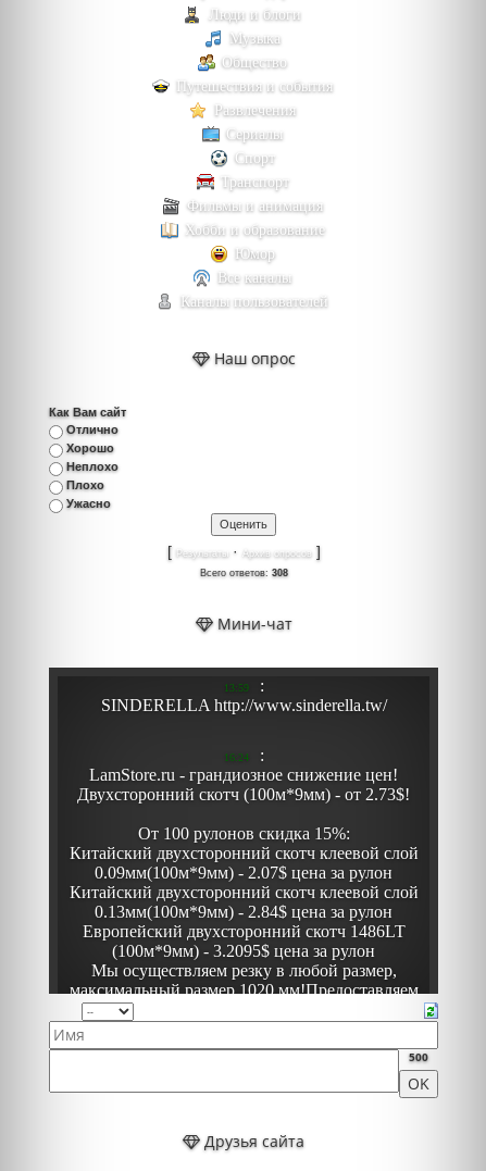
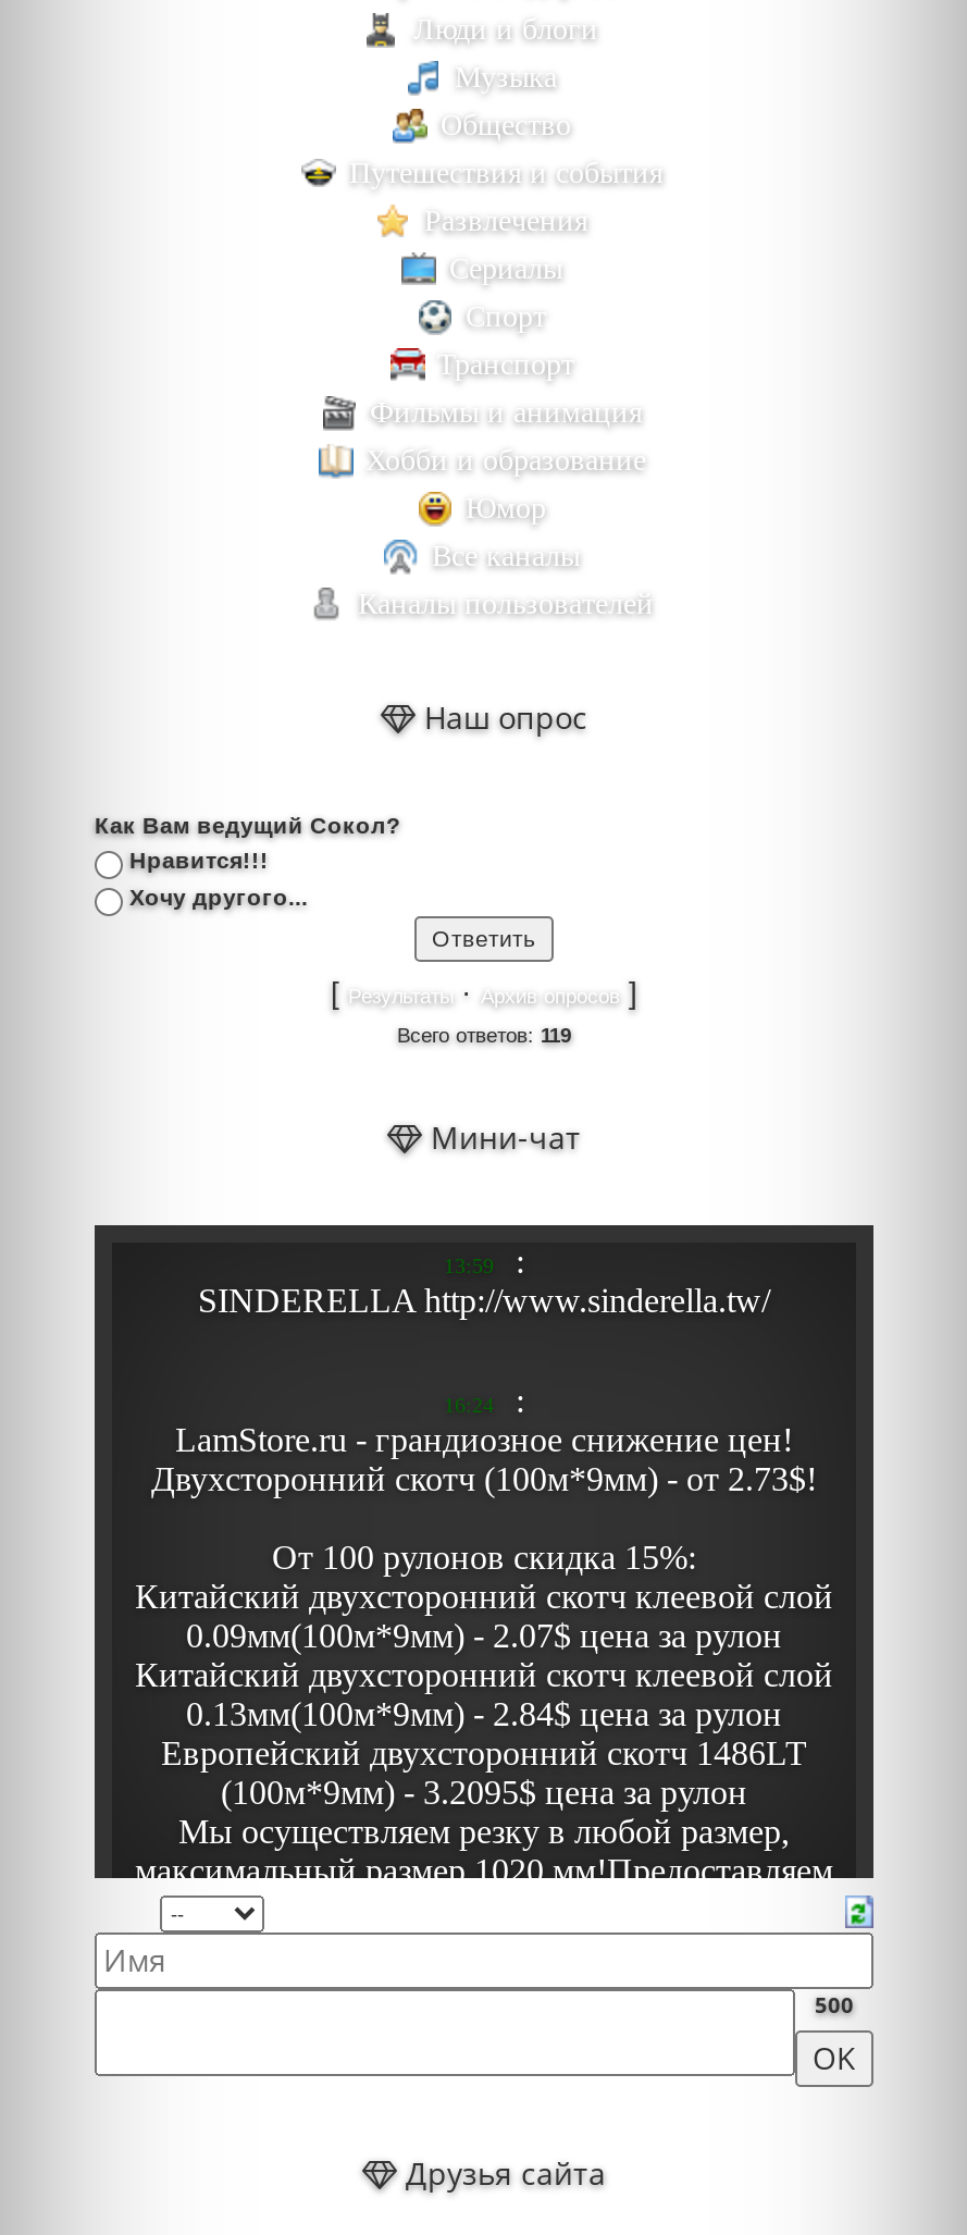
[49,405,126,509] Как Вам сайт | Отлично | Хорошо | Неплохо | Плохо | Ужасно -> [95,811,401,909] Как Вам ведущий Сокол? | Нравится!!! | Хочу другого...
[200,567,288,578] Всего ответов: 308 -> [397,1024,571,1046] Всего ответов: 119

